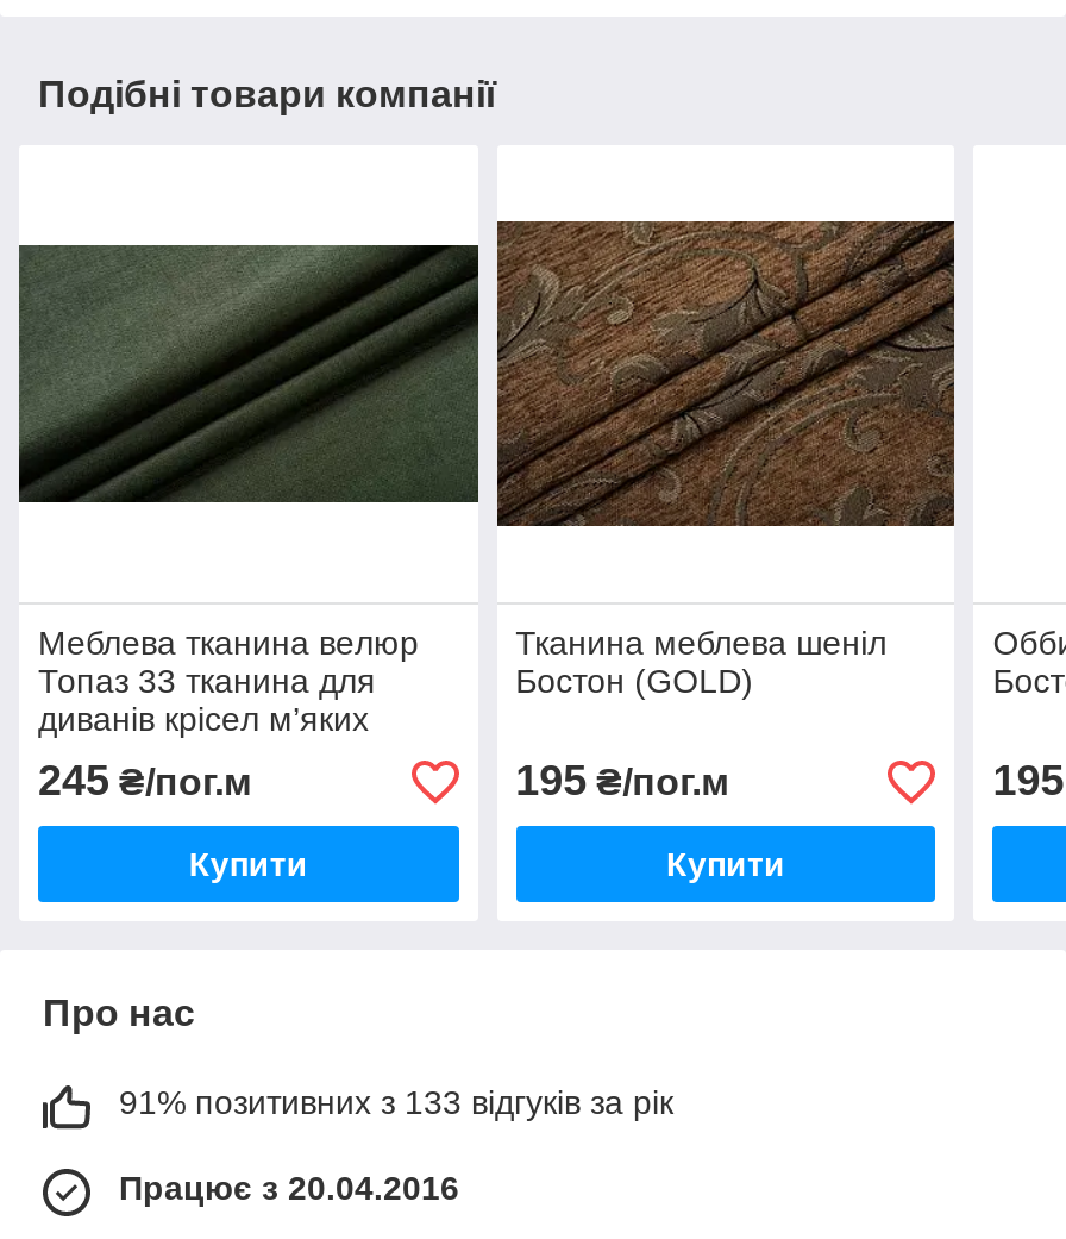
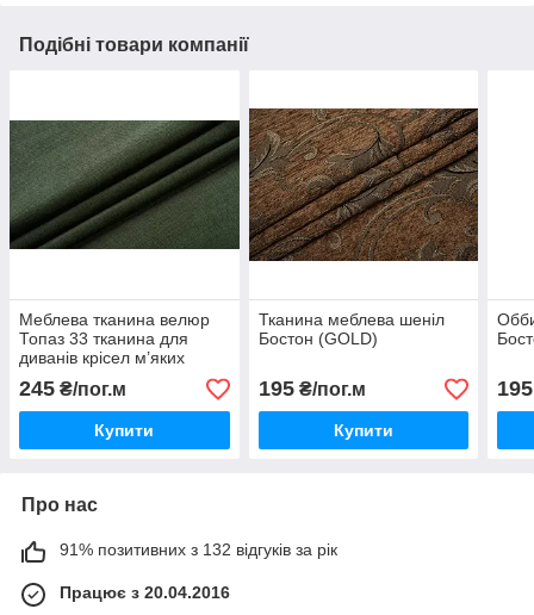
[119,1084,673,1122] 91% позитивних з 133 відгуків за рік -> [60,540,337,559] 91% позитивних з 132 відгуків за рік

